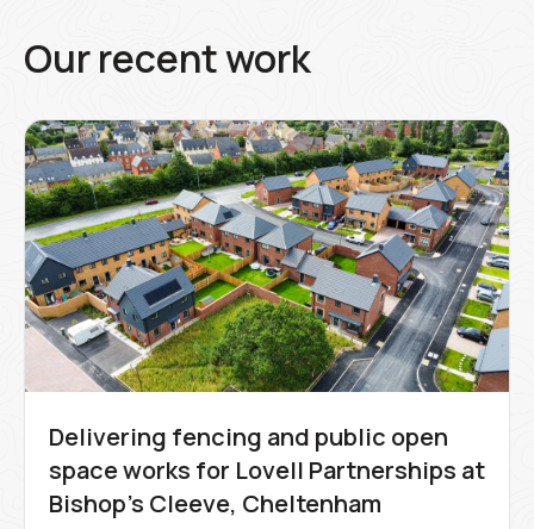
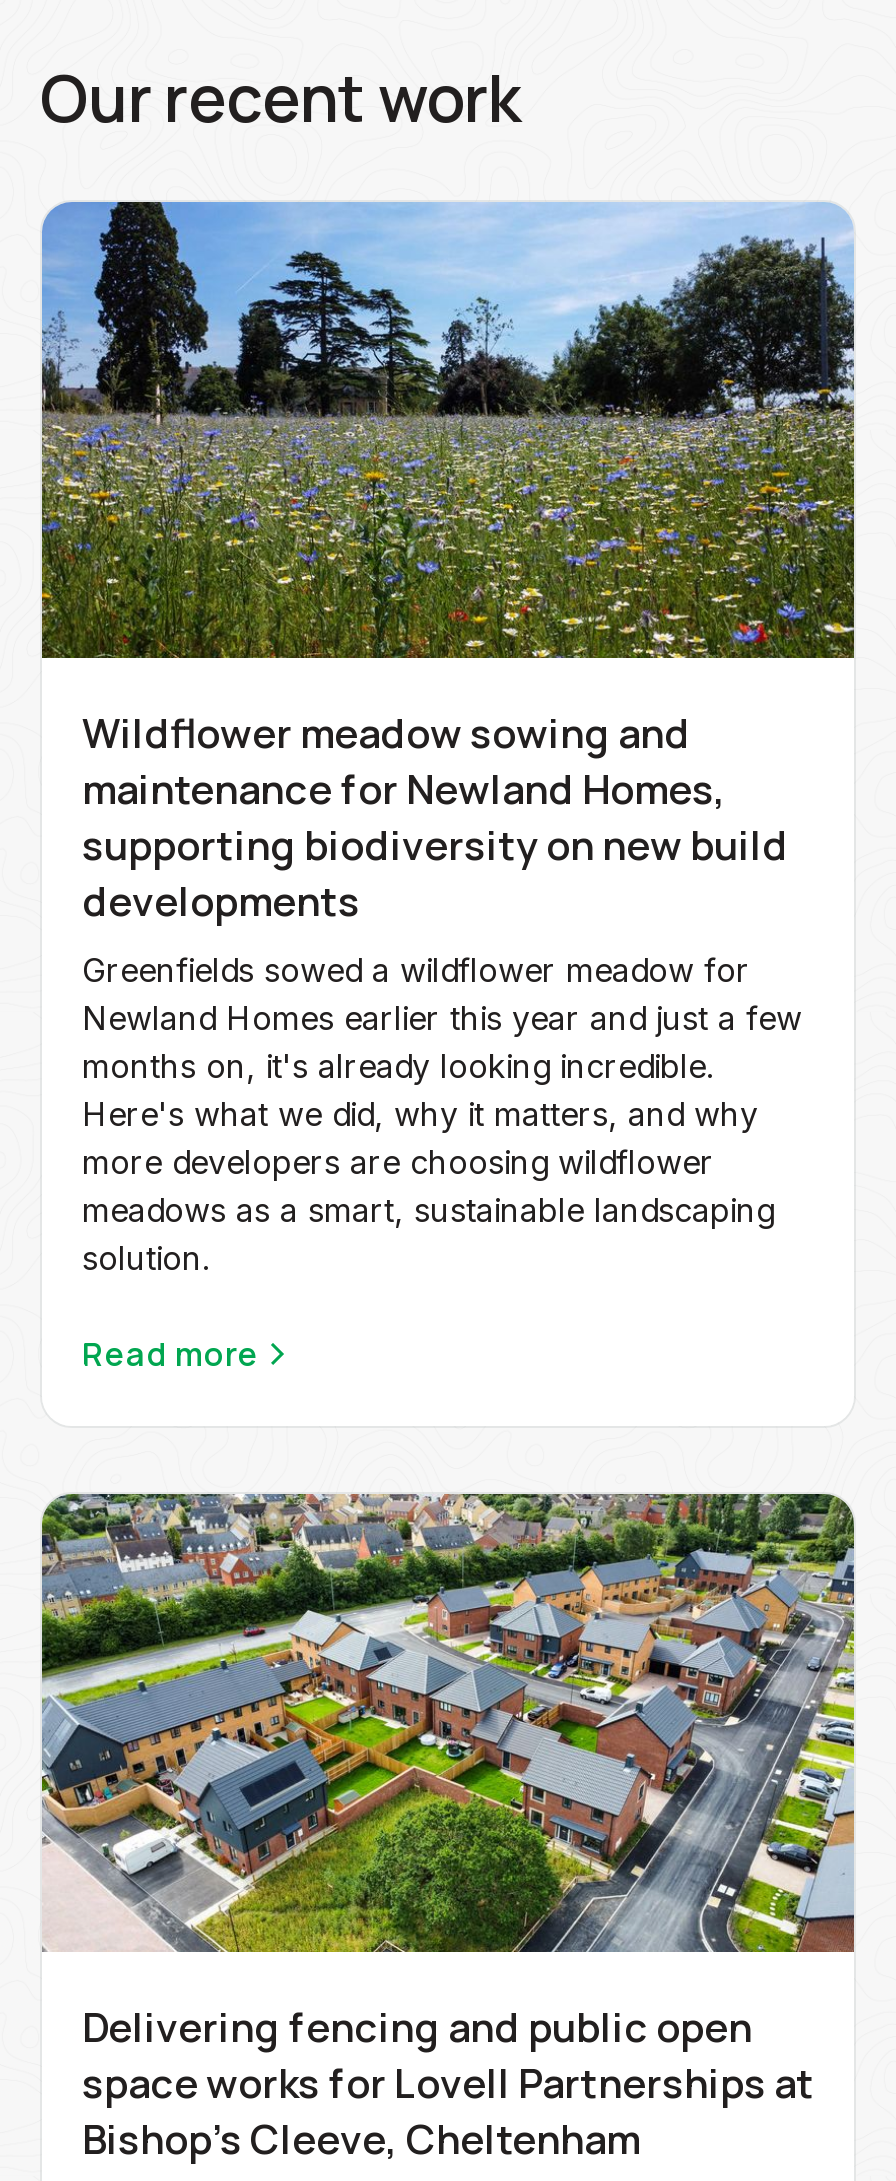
none -> [40,200,856,1377] [image] | Wildflower meadow sowing and | maintenance for Newland Homes, | supporting biodiversity on new build | developments | Greenfields sowed a wildflower meadow for | Newland Homes earlier this year and just a few | months on, it's already looking incredible. | Here's what we did, why it matters, and why | more developers are choosing wildflower | meadows as a smart, sustainable landscaping | solution. | Read more

